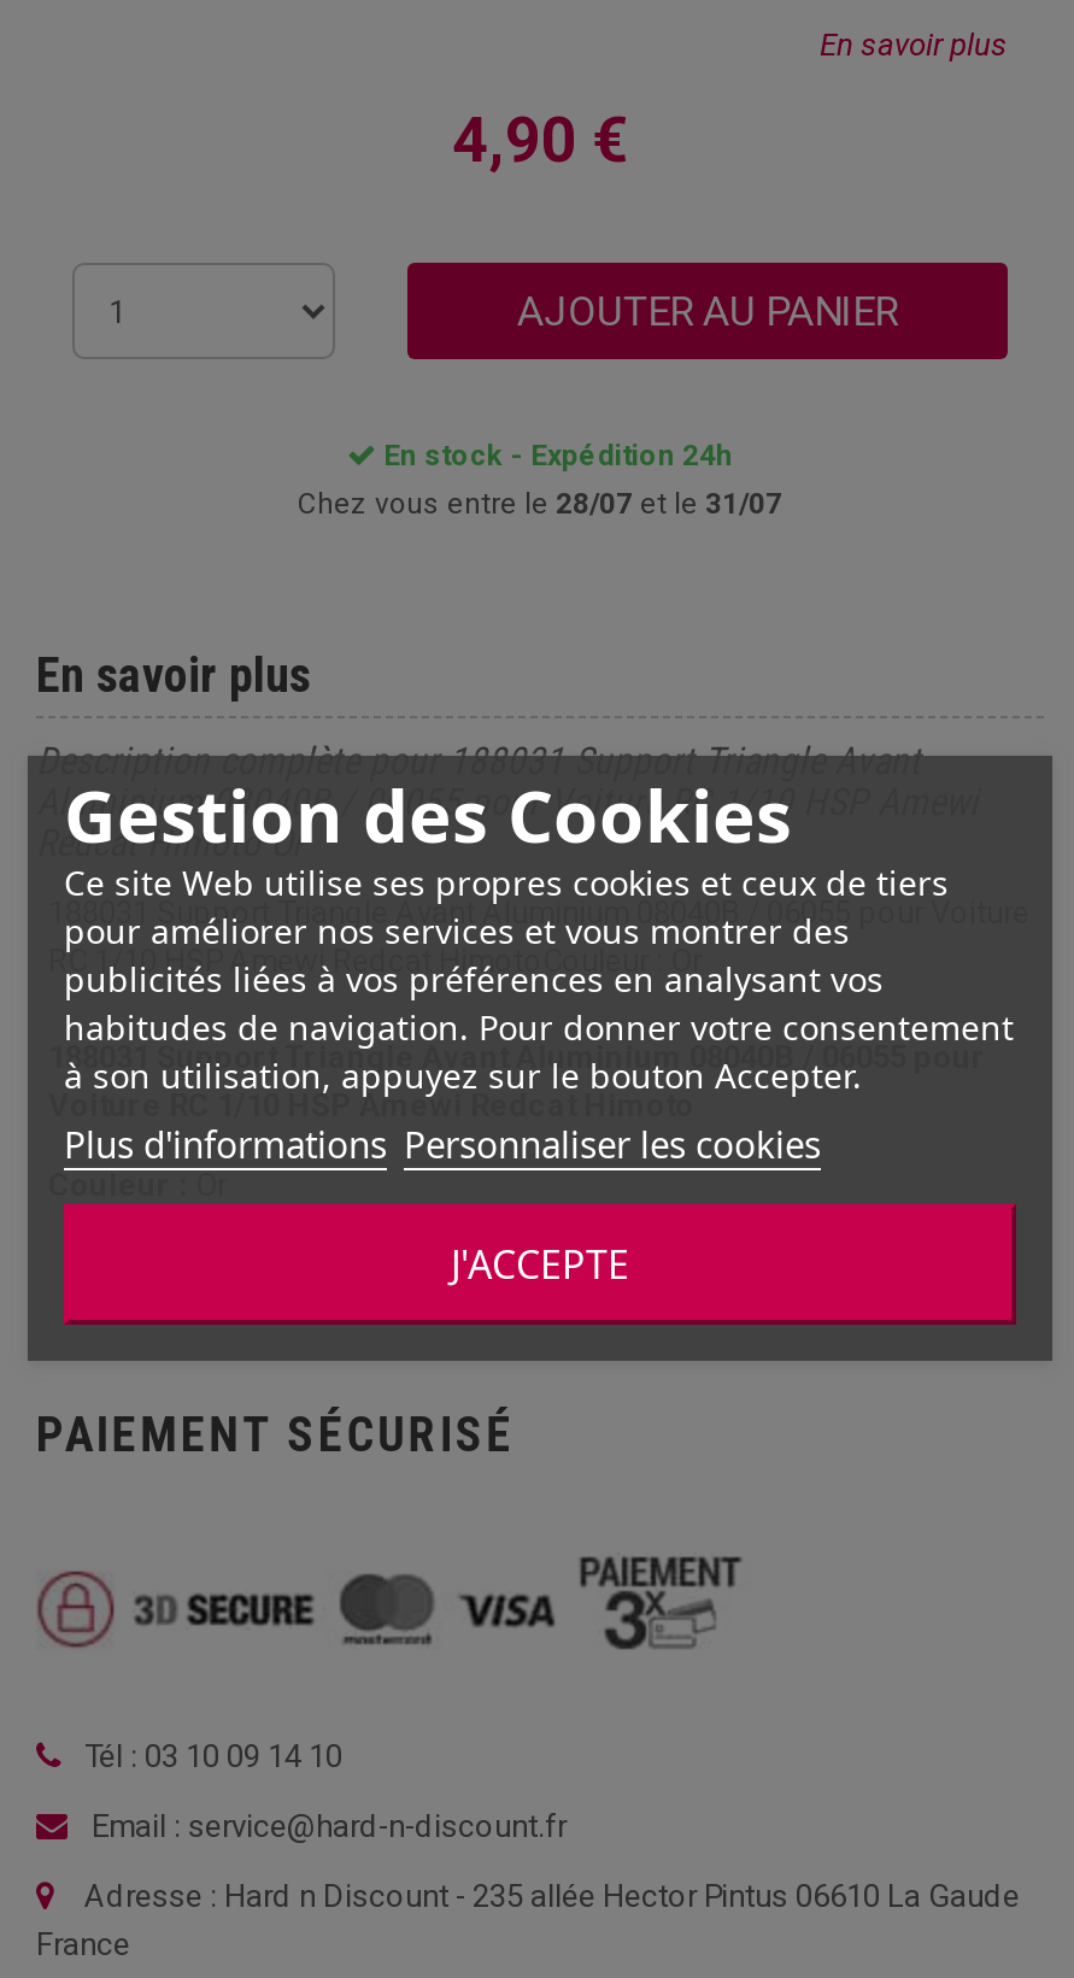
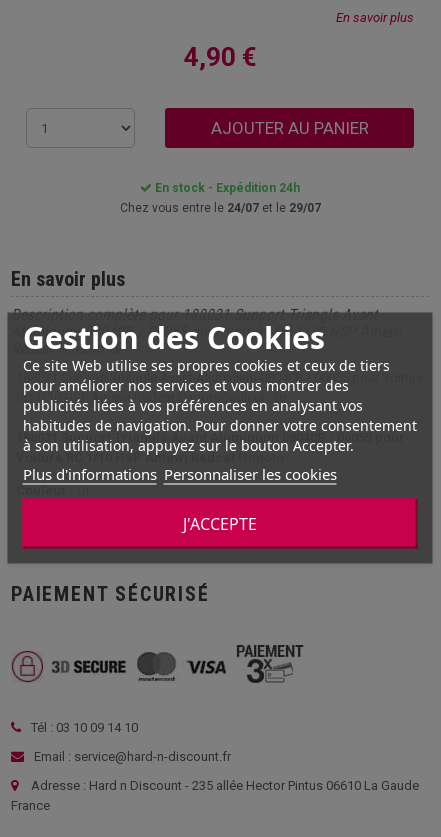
[298,487,782,521] Chez vous entre le 28/07 et le 31/07 -> [119,201,320,215] Chez vous entre le 24/07 et le 29/07

